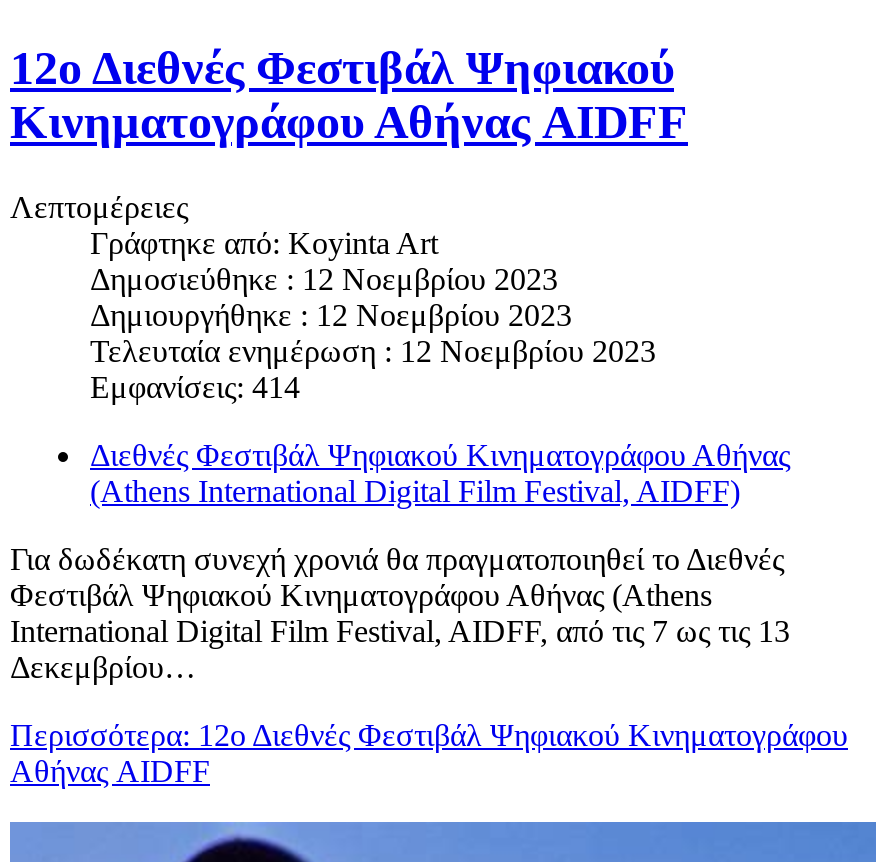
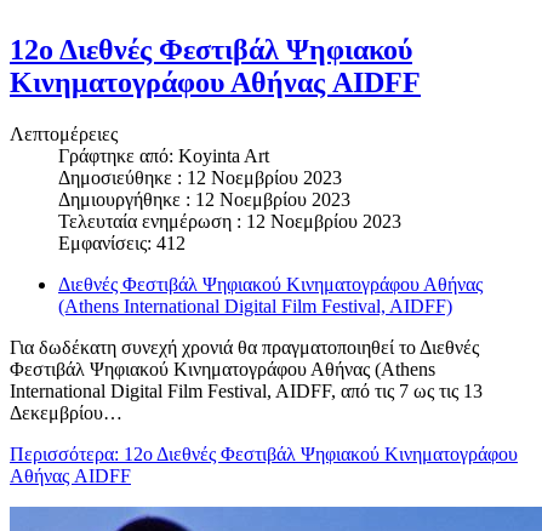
[90,369,300,403] Εμφανίσεις: 414 -> [58,232,186,253] Εμφανίσεις: 412

